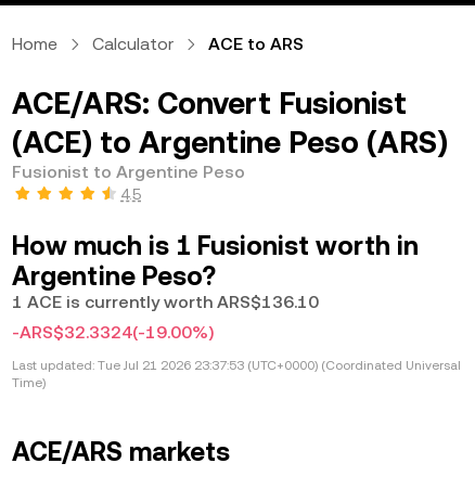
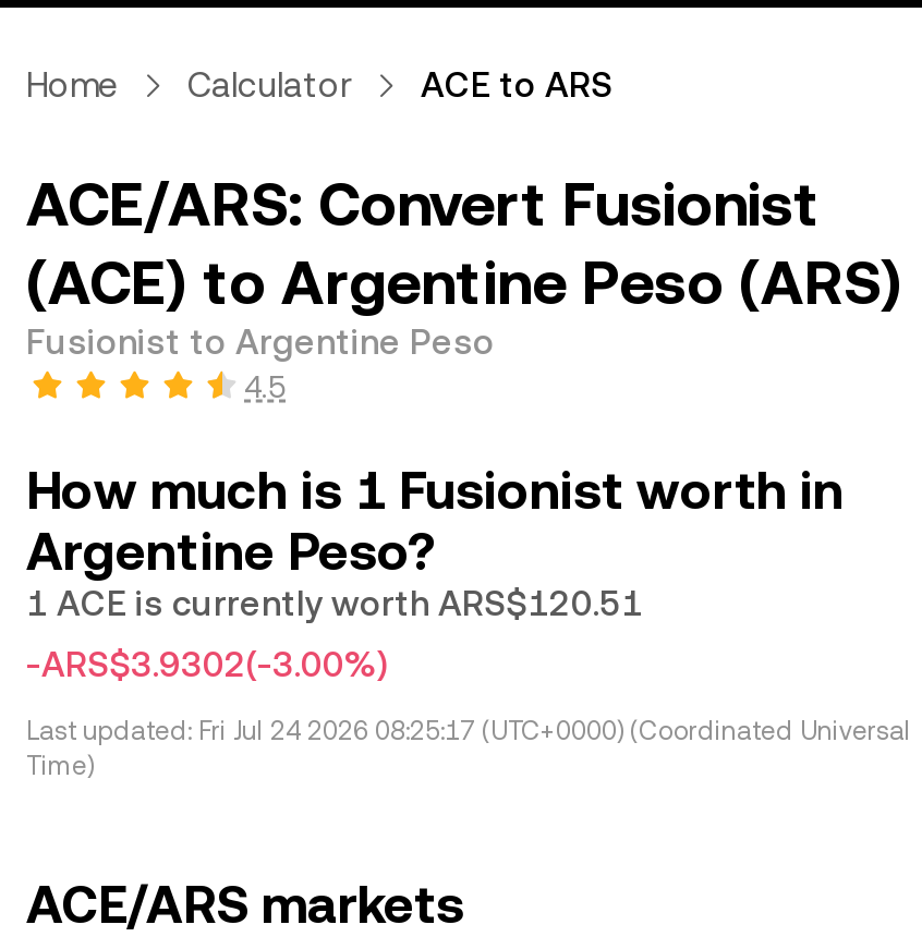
[12,292,319,312] 1 ACE is currently worth ARS$136.10 -> [26,583,643,624] 1 ACE is currently worth ARS$120.51
[12,322,214,343] -ARS$32.3324(-19.00%) -> [26,644,388,685] -ARS$3.9302(-3.00%)
[12,358,461,373] Last updated: Tue Jul 21 2026 23:37:53 (UTC+0000) (Coordinated Universal -> [26,716,911,746] Last updated: Fri Jul 24 2026 08:25:17 (UTC+0000) (Coordinated Universal

